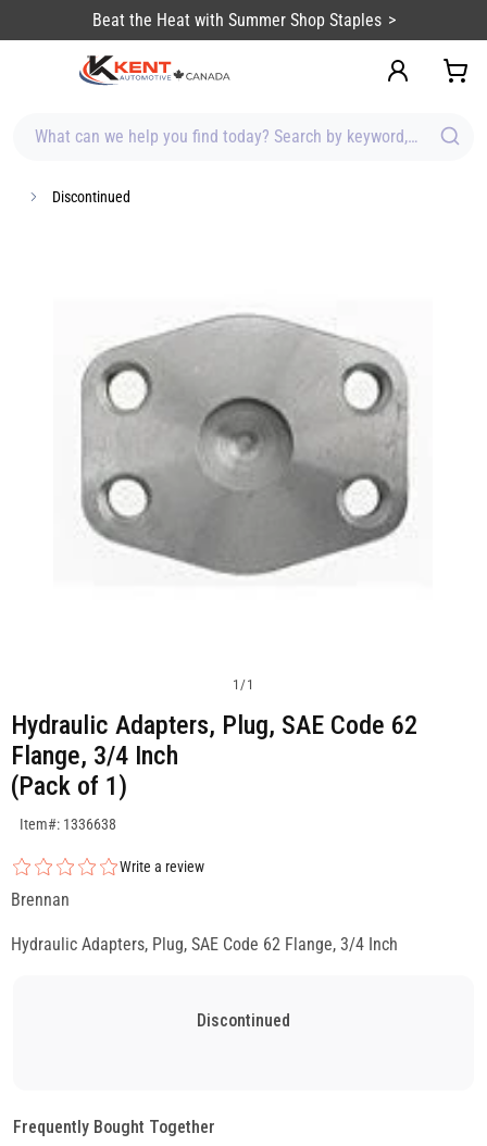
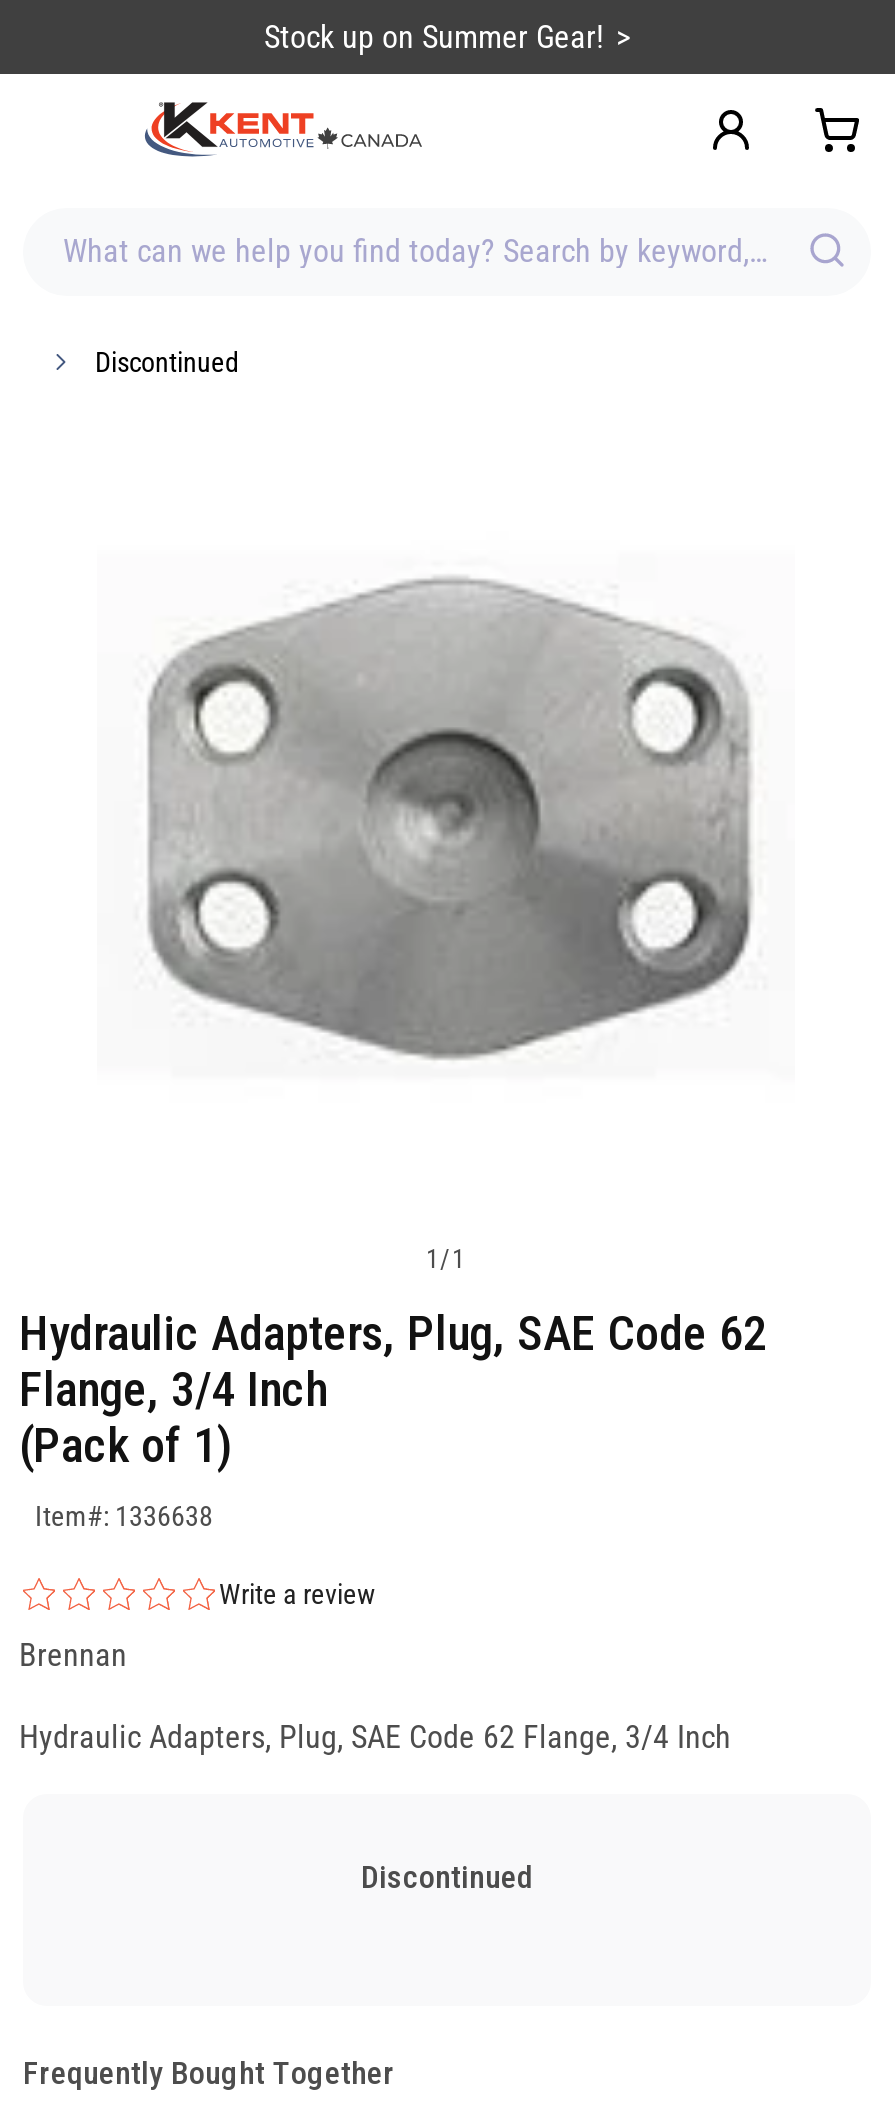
[92,10,381,30] Beat the Heat with Summer Shop Staples -> [264,18,604,56] Stock up on Summer Gear!

